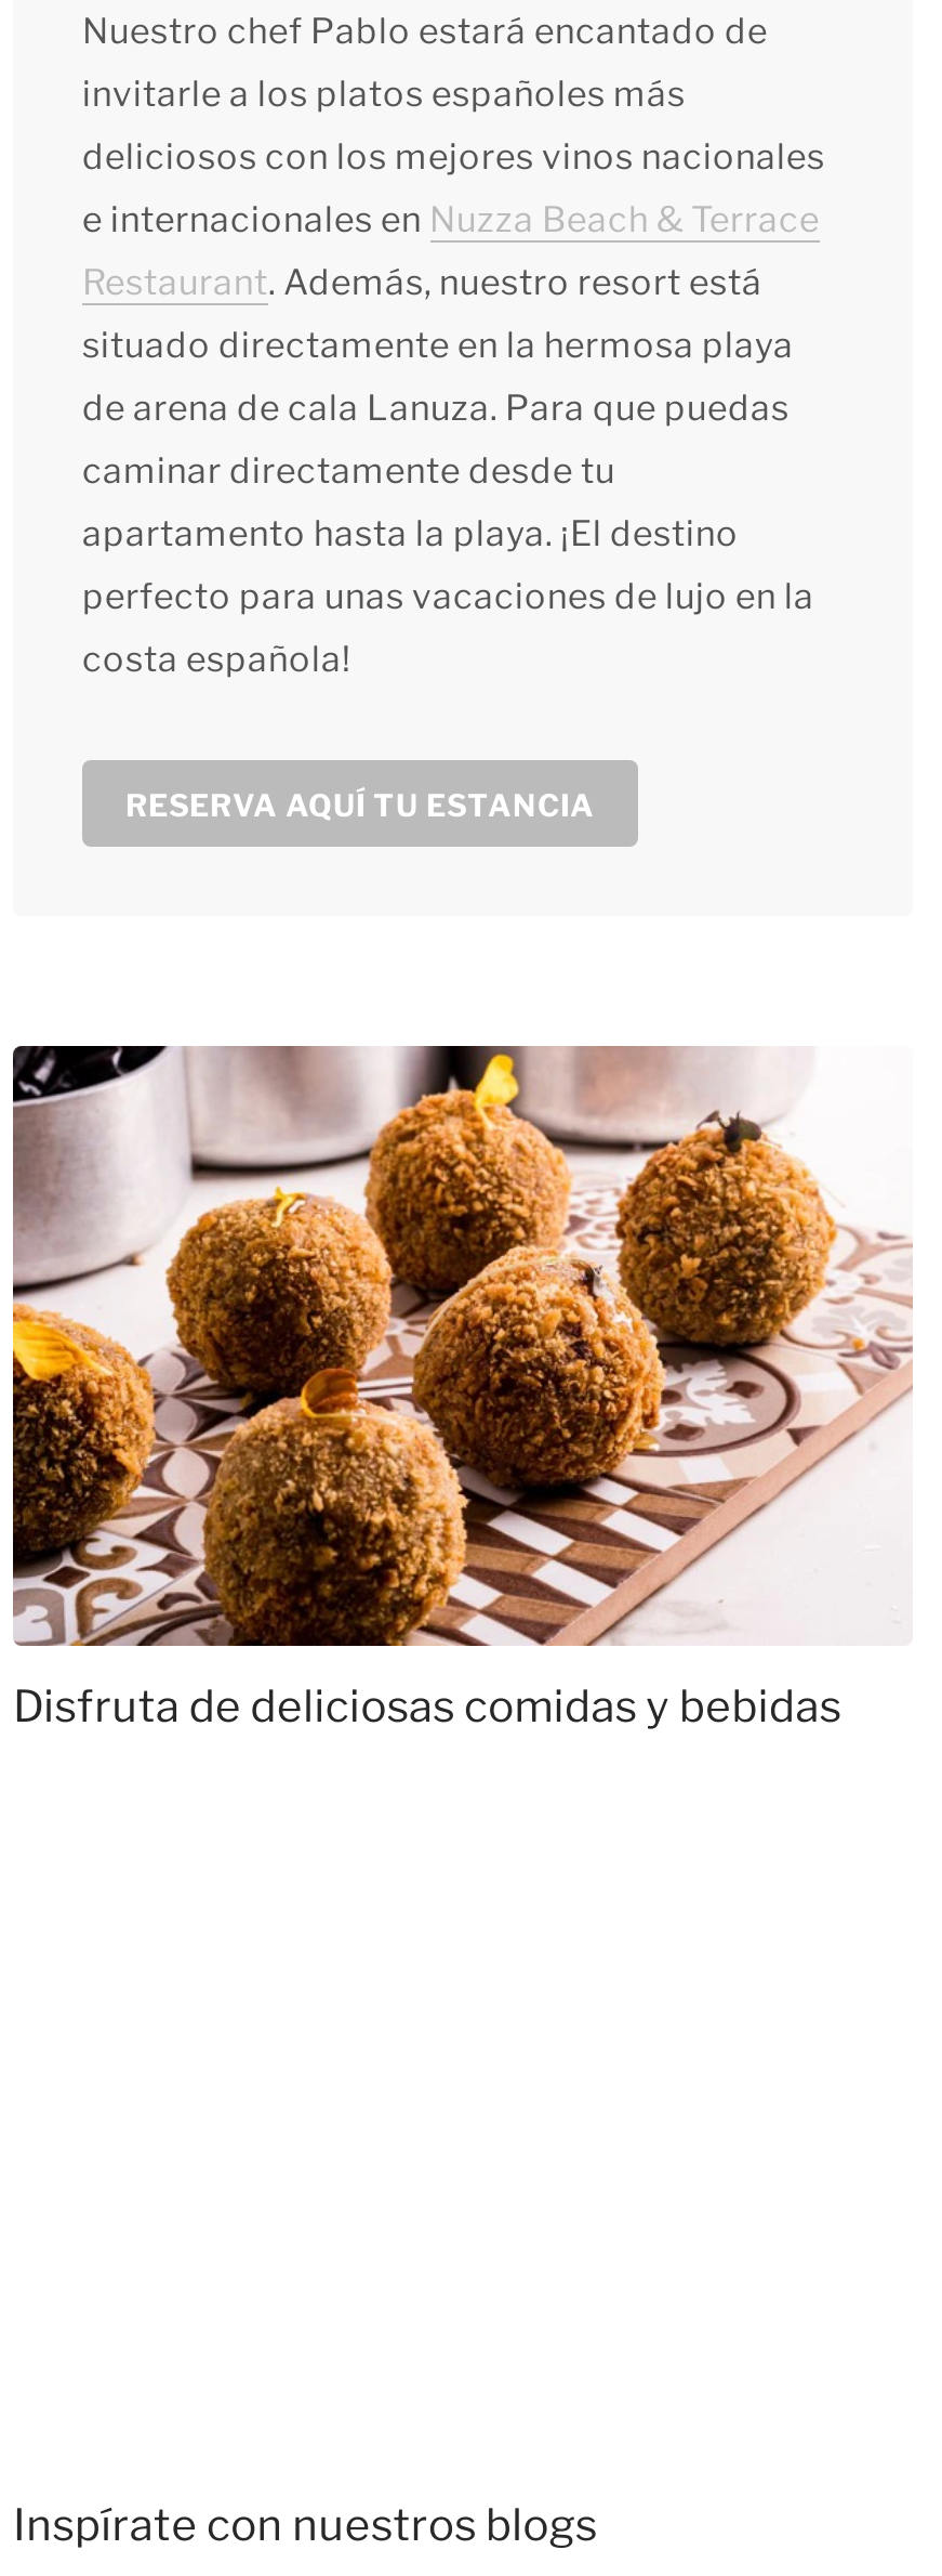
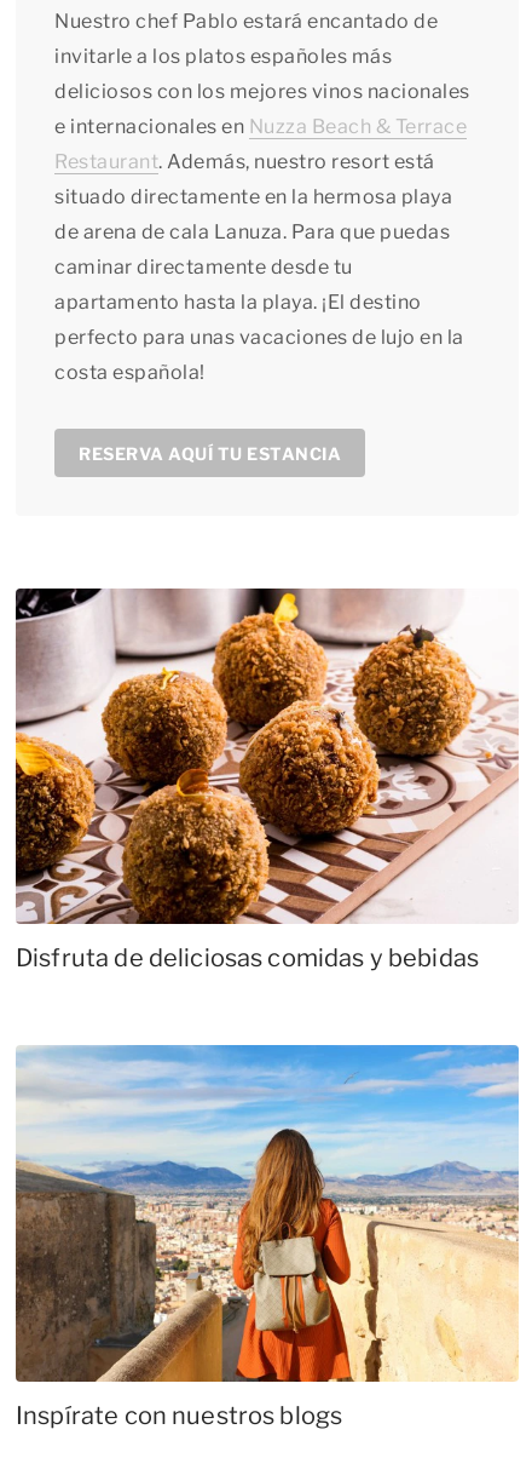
none -> [15,1044,520,1383] [image]

